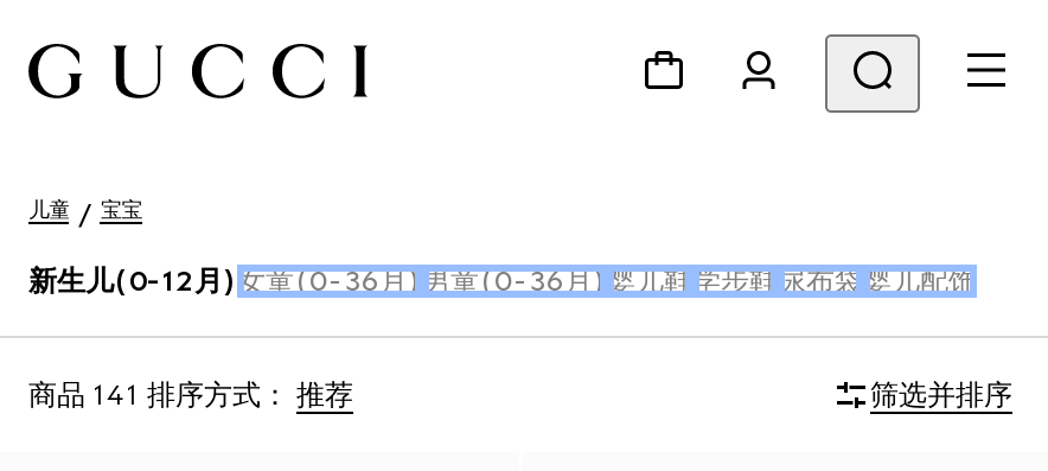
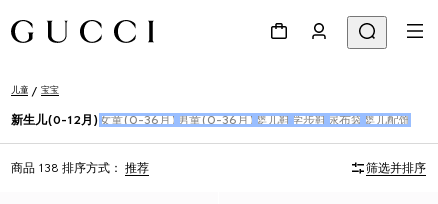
[28,378,353,412] 商品 141排序方式： 推荐 -> [11,161,149,175] 商品 138排序方式： 推荐

